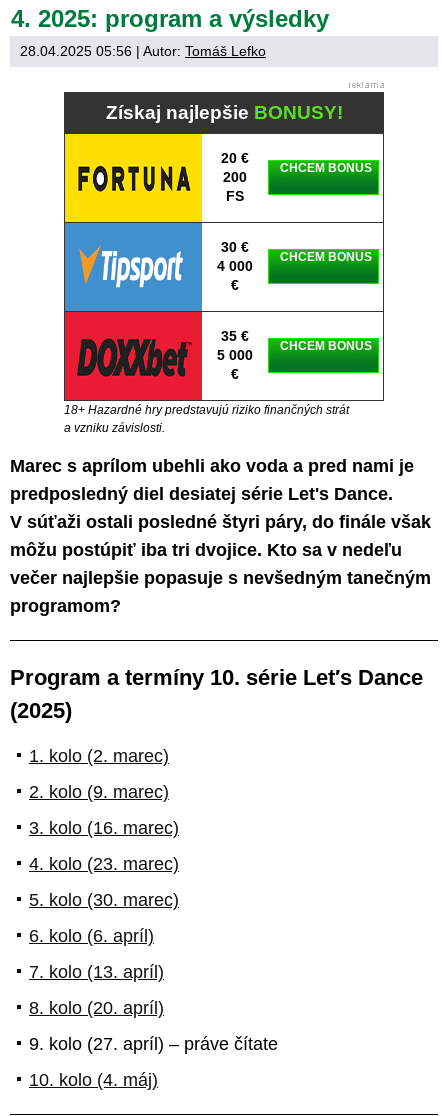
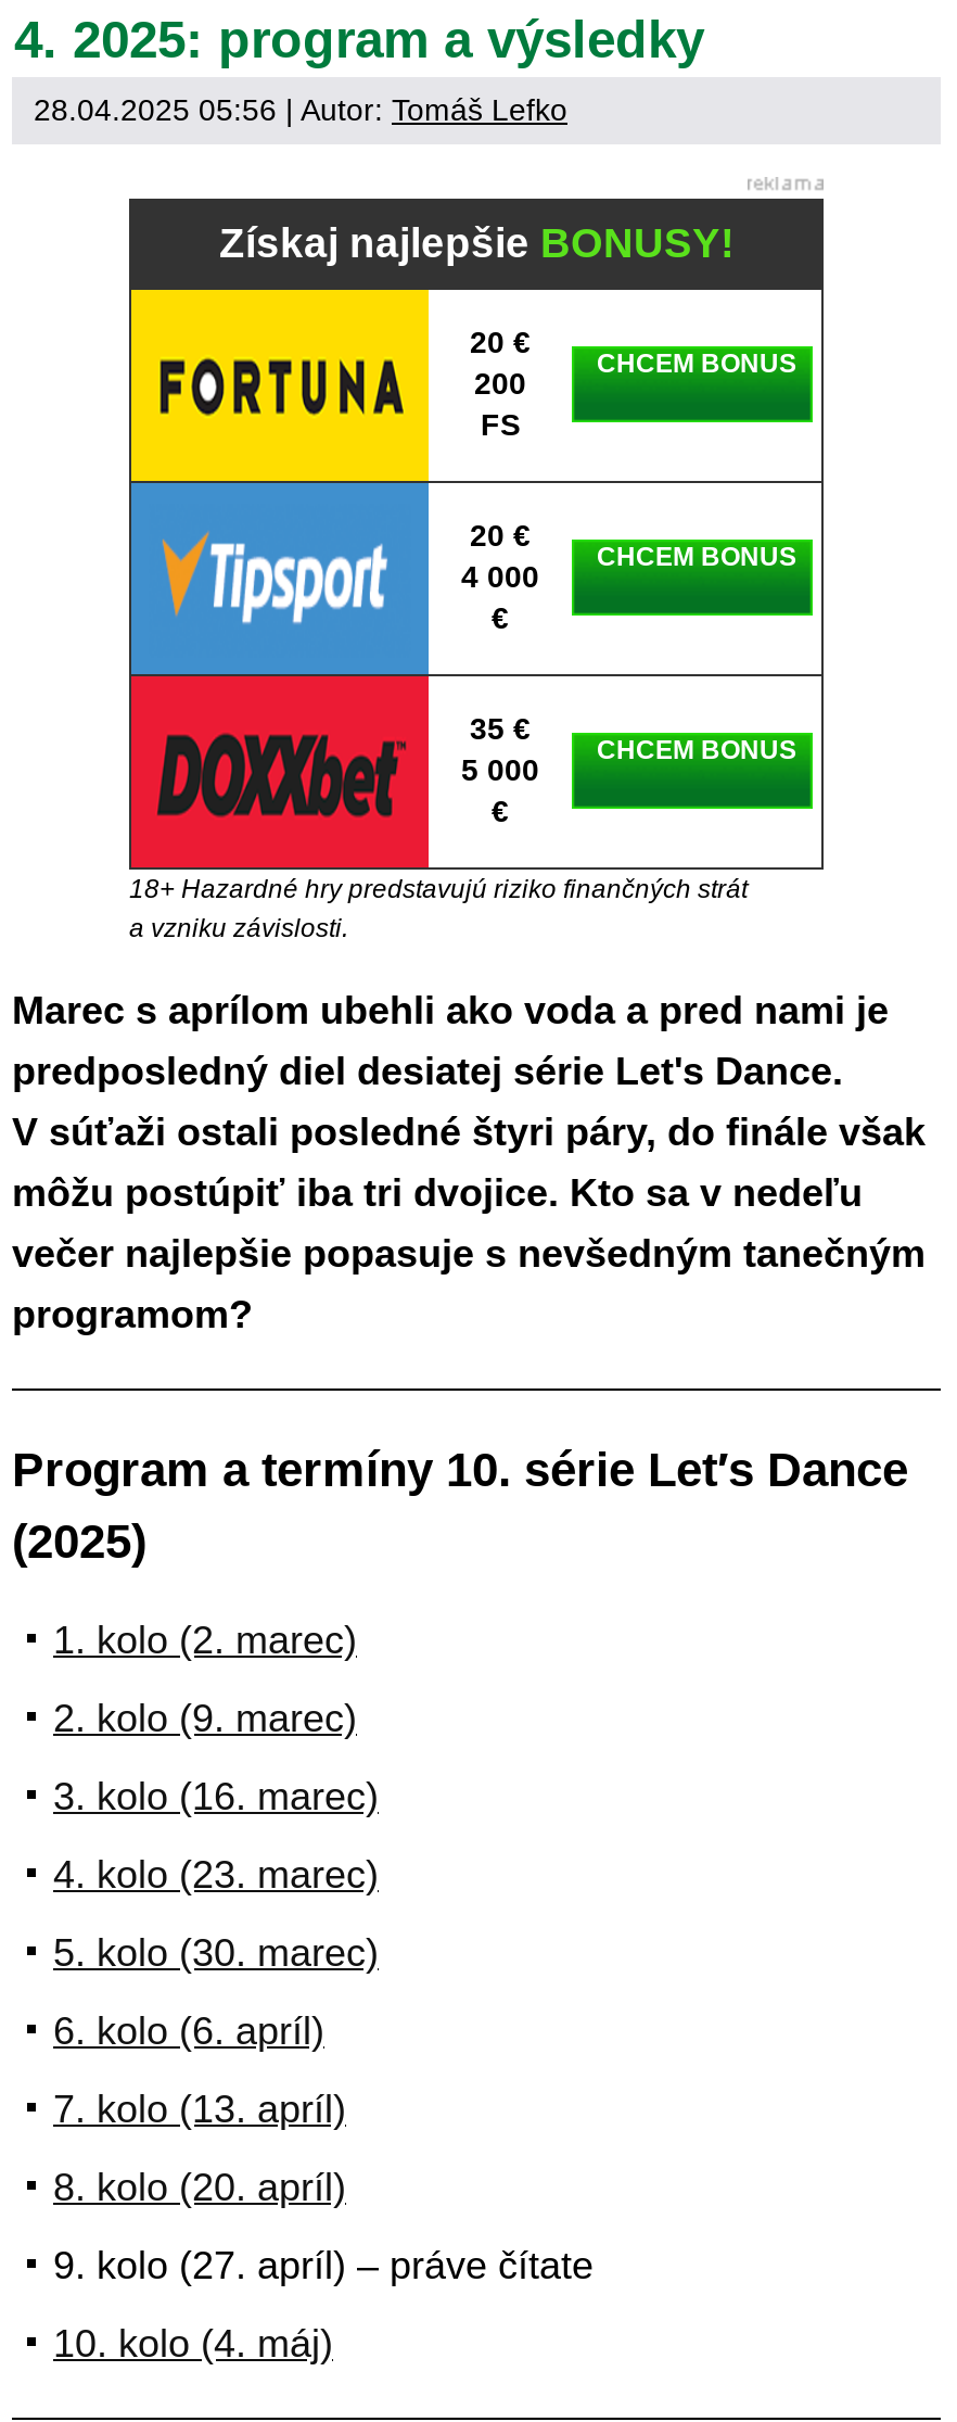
[221,239,249,255] 30 € -> [470,518,531,553] 20 €

